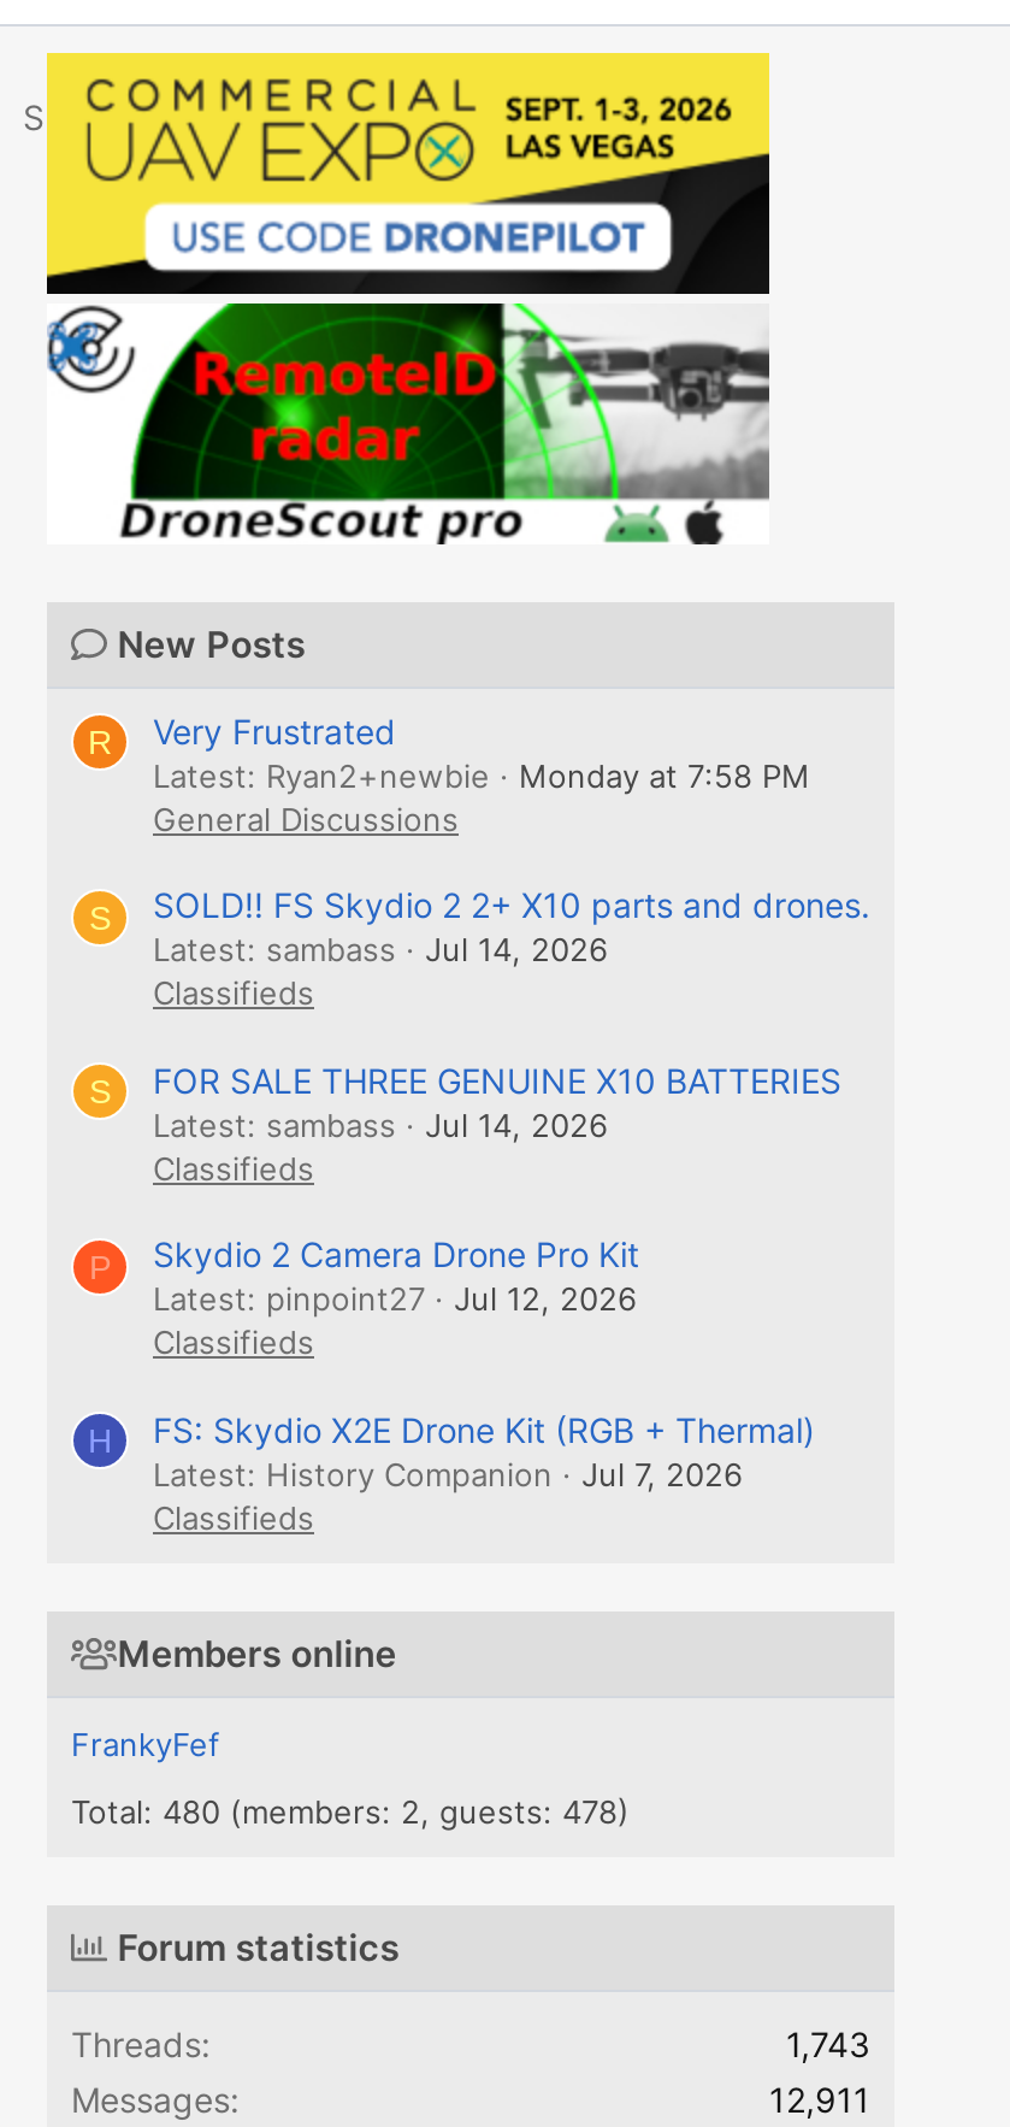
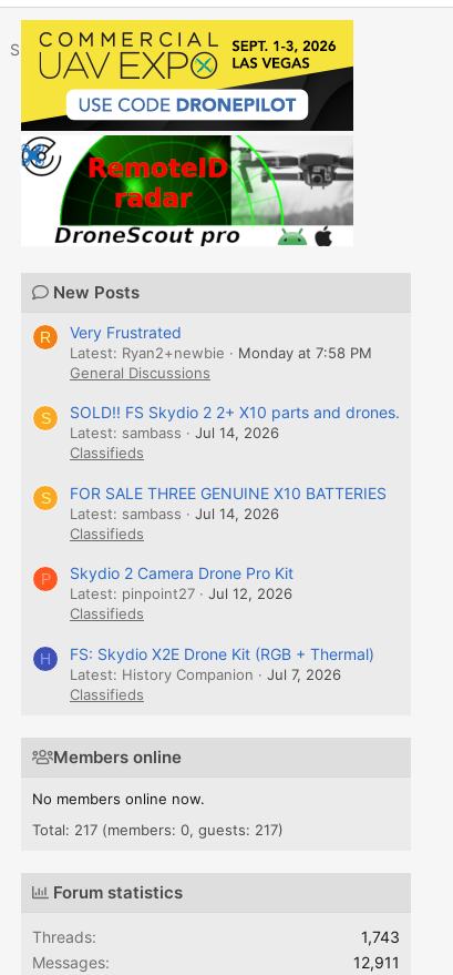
[71,1724,220,1762] FrankyFef -> [32,789,205,807] No members online now.
[71,1791,630,1830] Total: 480 (members: 2, guests: 478) -> [32,820,284,838] Total: 217 (members: 0, guests: 217)

